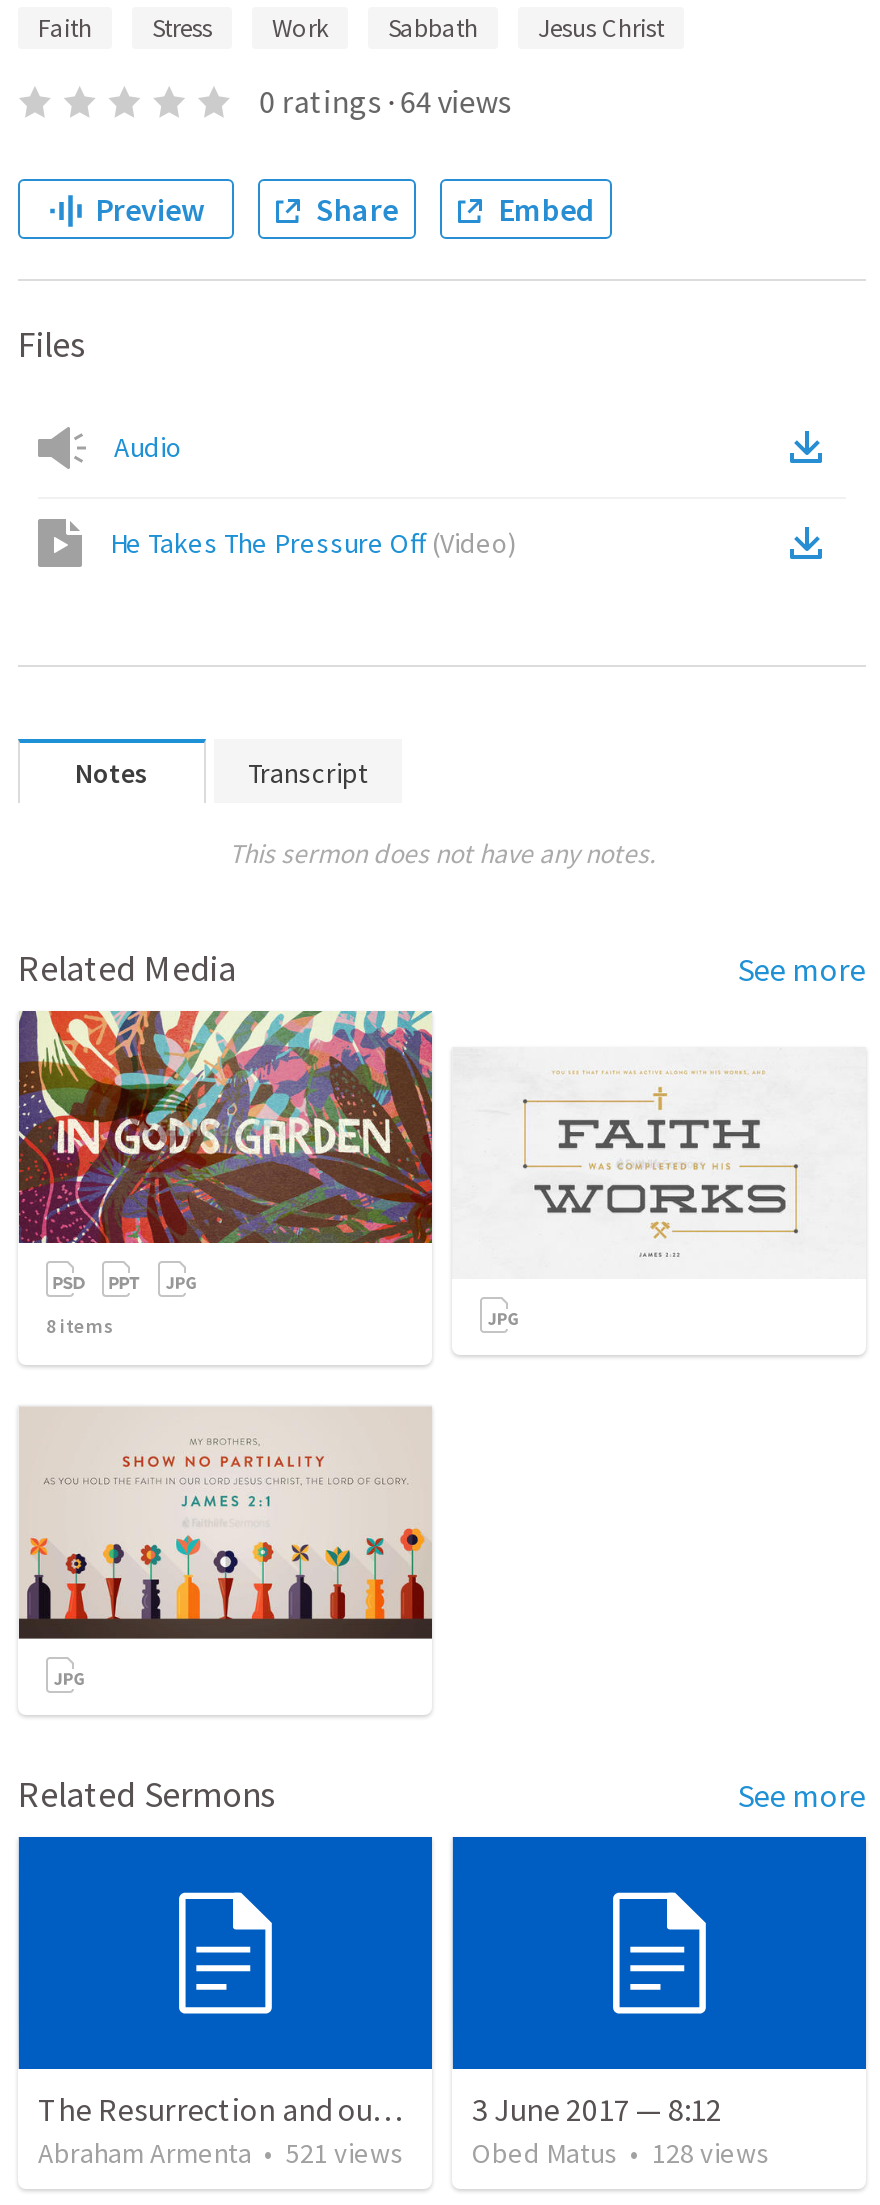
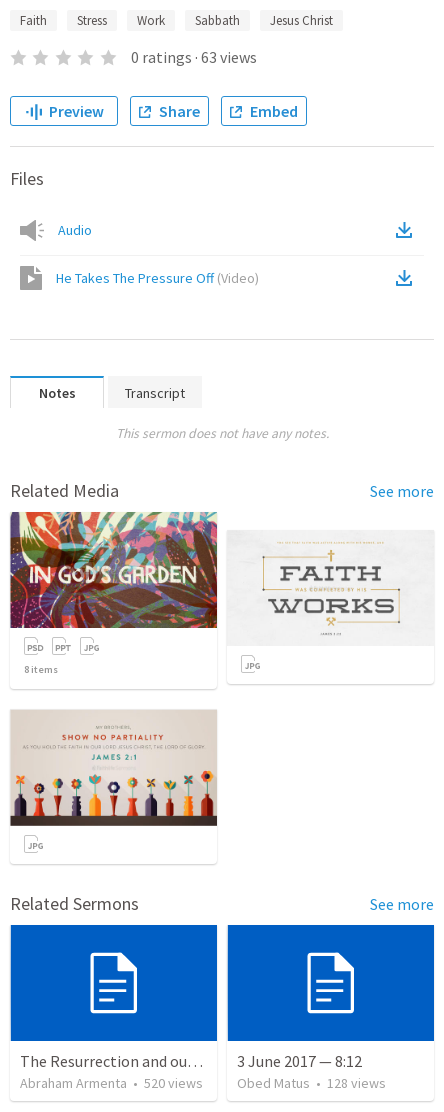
[259,81,511,121] 0 ratings · 64 views -> [131,47,257,67] 0 ratings · 63 views
[38,2136,404,2172] Abraham Armenta • 521 views -> [20,1074,203,1092] Abraham Armenta • 520 views

